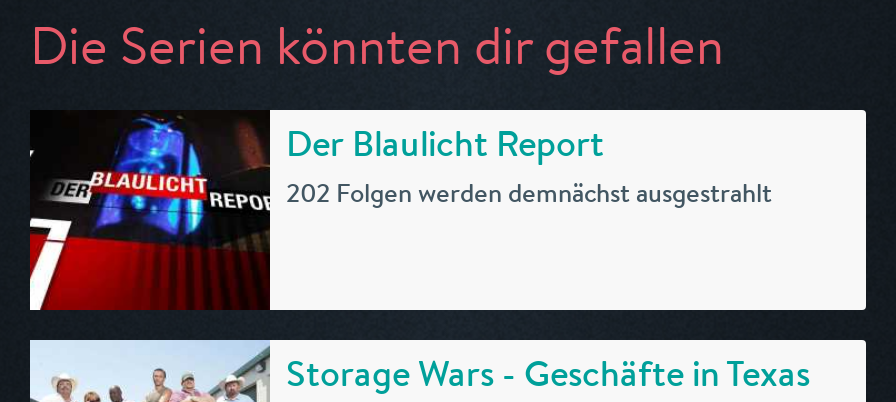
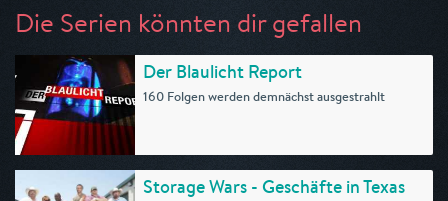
[286,176,772,210] 202 Folgen werden demnächst ausgestrahlt -> [143,88,385,105] 160 Folgen werden demnächst ausgestrahlt

